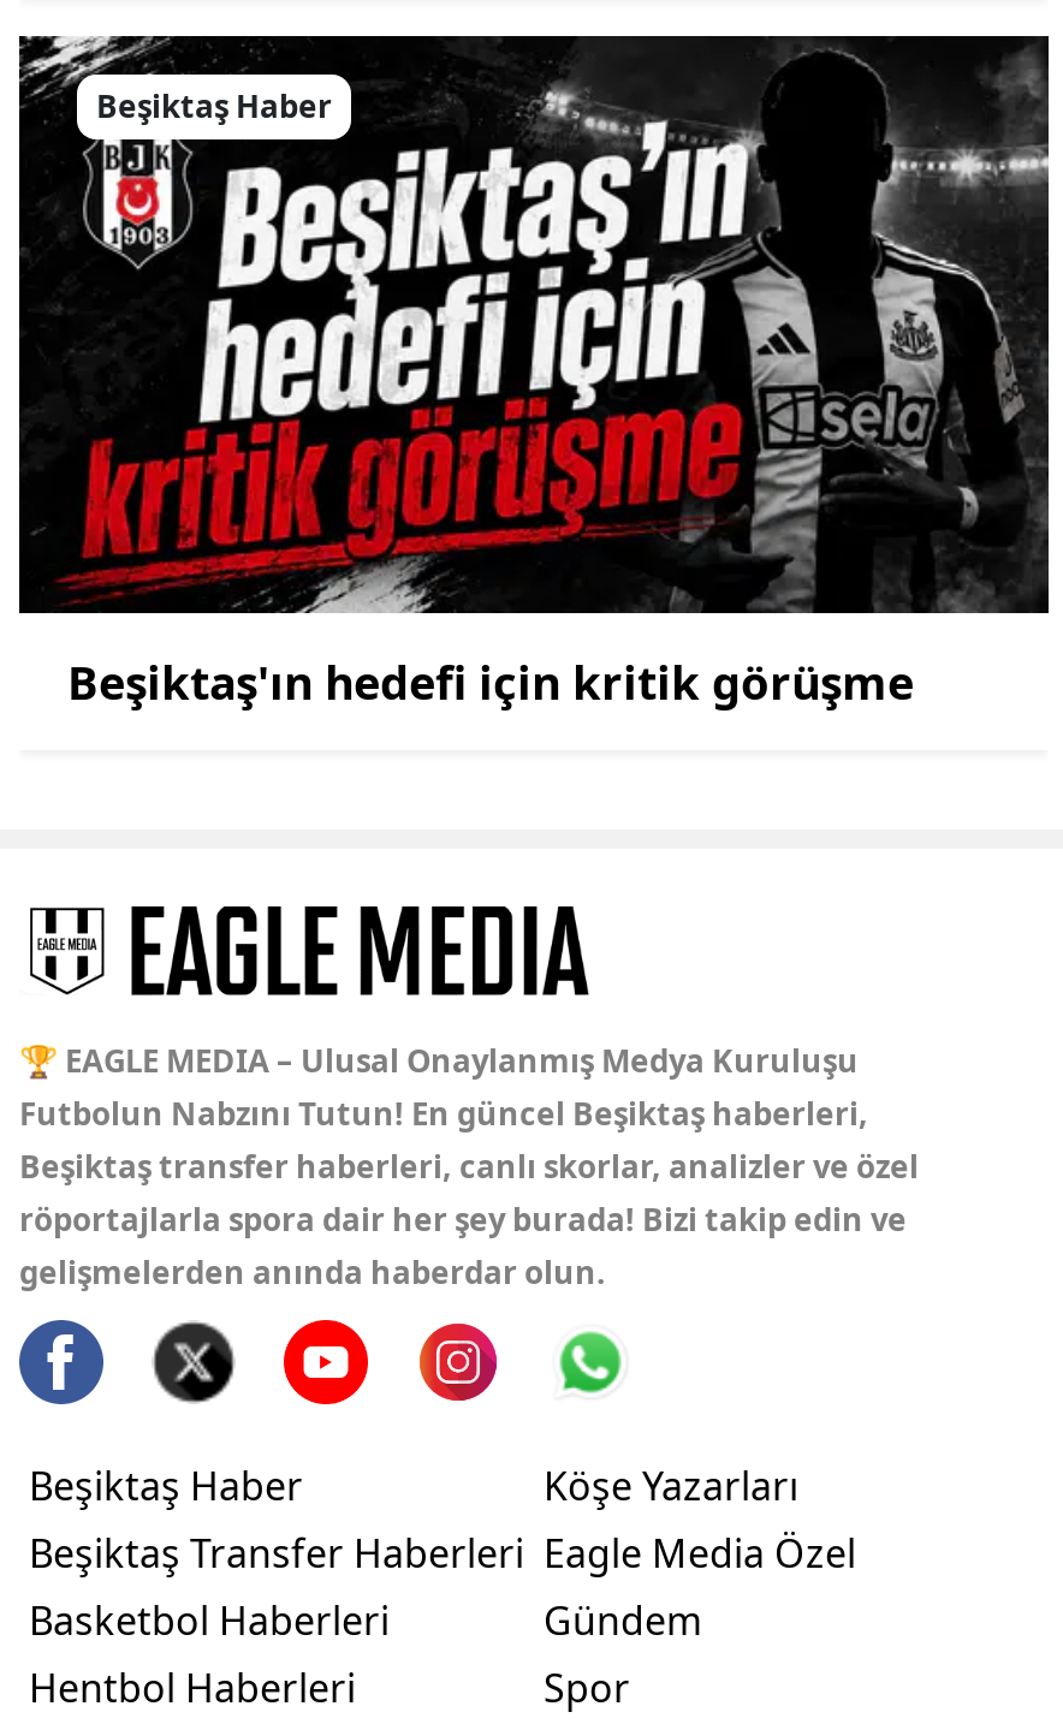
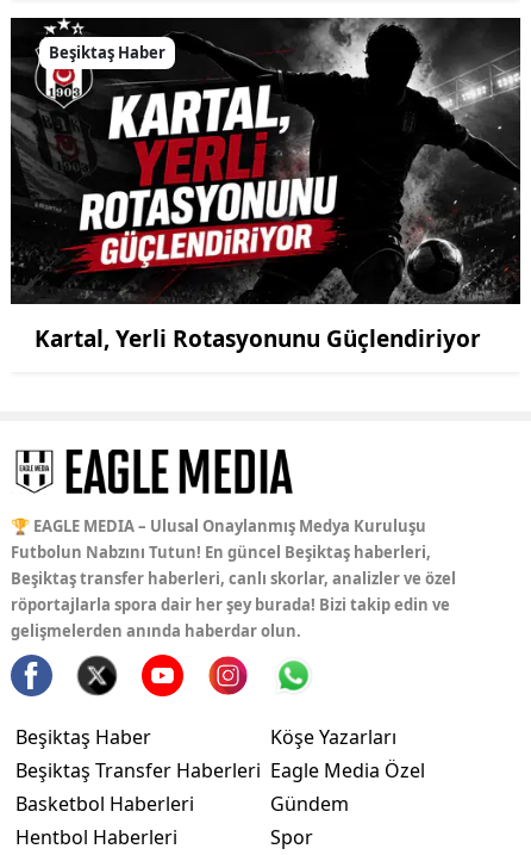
[19,36,1049,714] [image] | Beşiktaş'ın hedefi için kritik görüşme -> [11,17,520,354] [image] | Kartal, Yerli Rotasyonunu Güçlendiriyor

